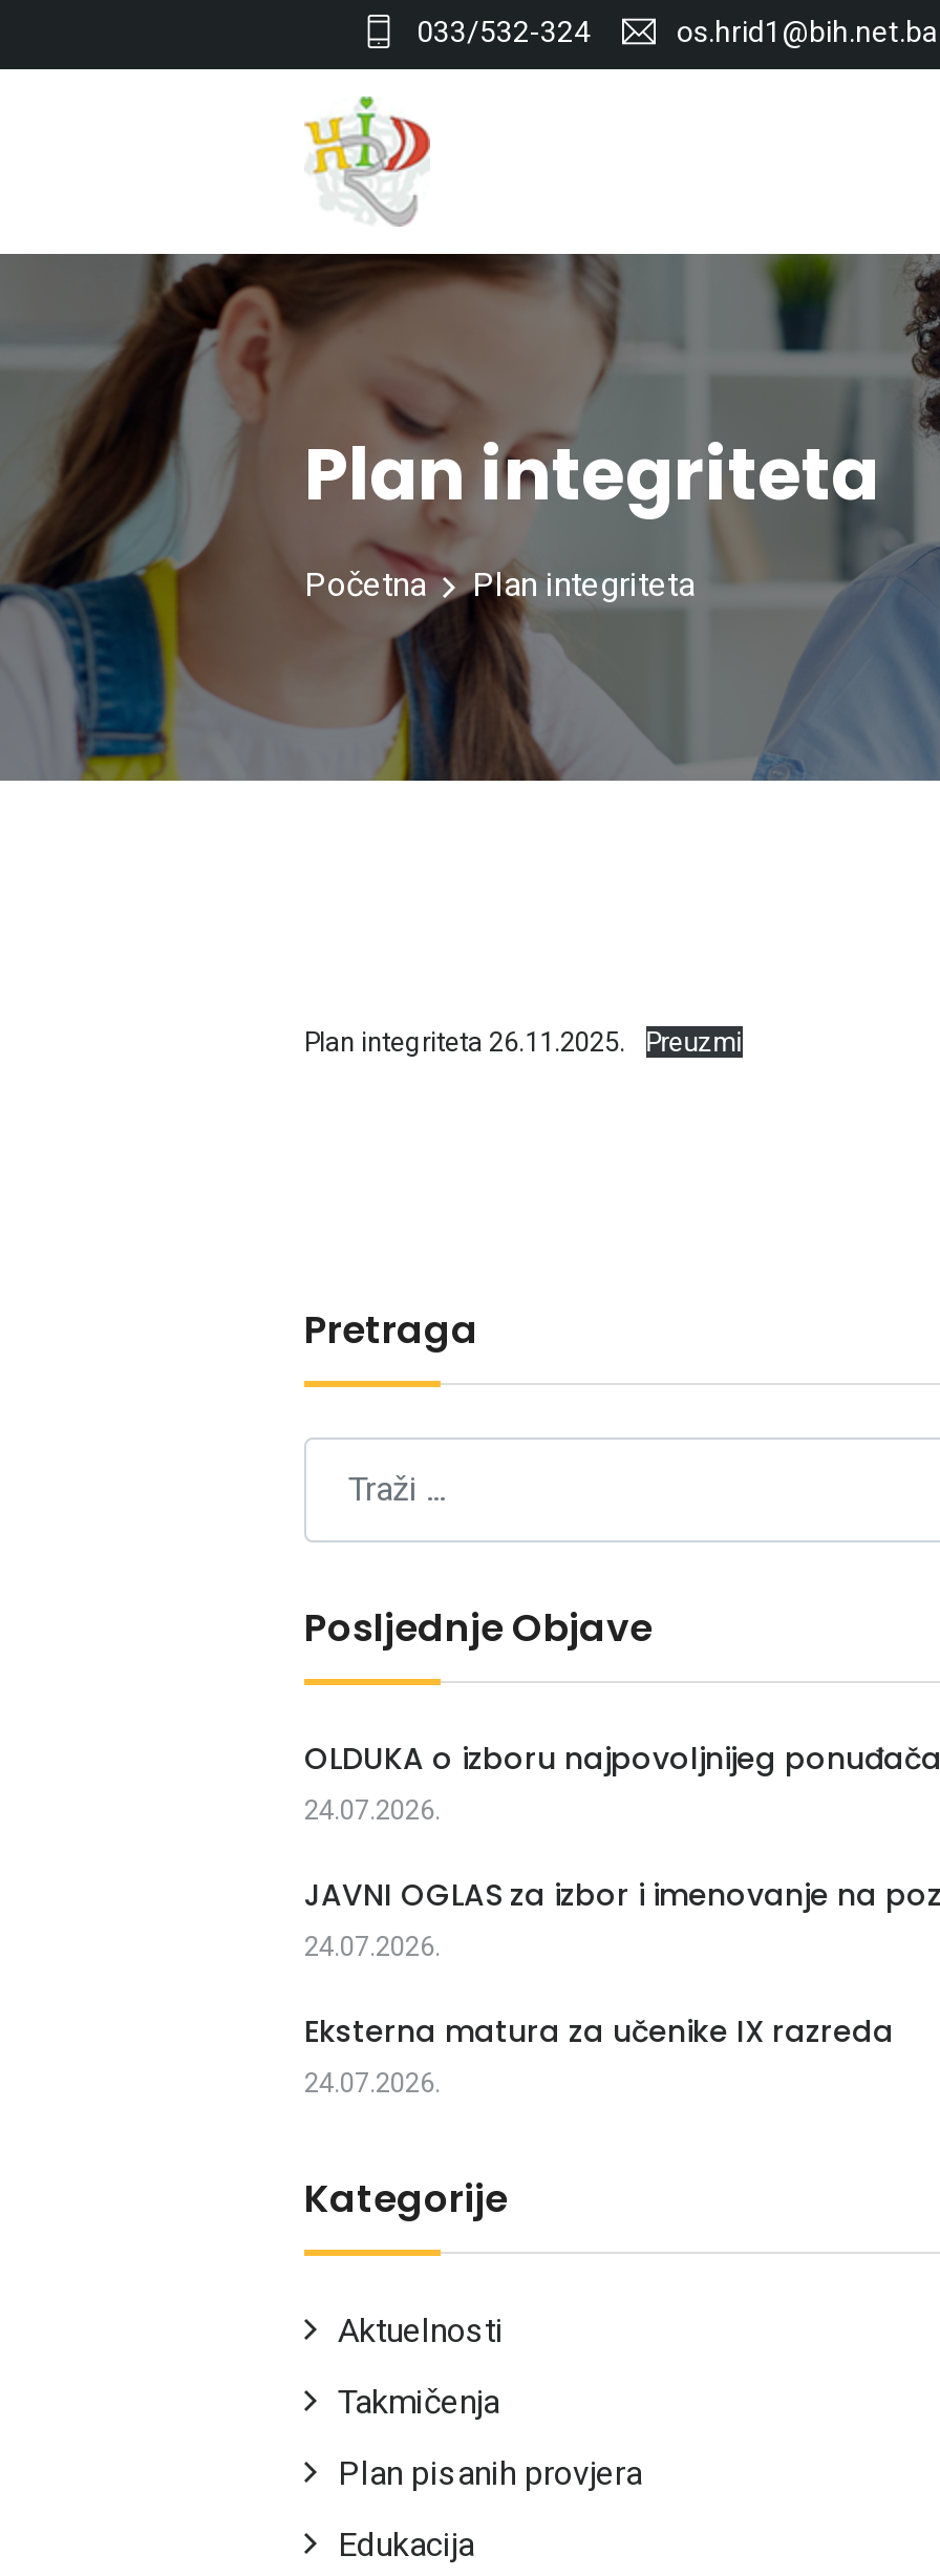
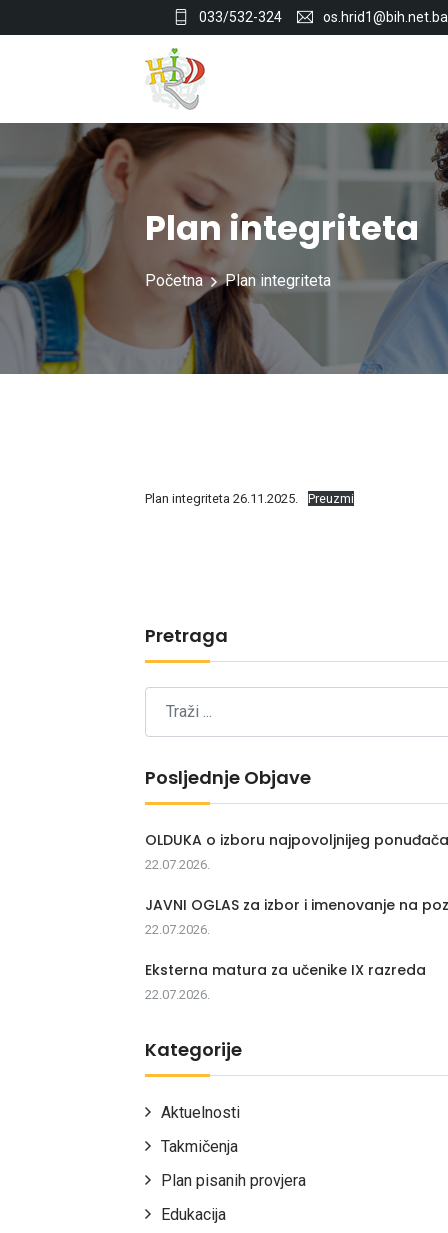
[304,1794,441,1825] 24.07.2026. -> [145,857,210,872] 22.07.2026.
[304,1930,441,1962] 24.07.2026. -> [145,922,210,937] 22.07.2026.
[304,2067,441,2098] 24.07.2026. -> [145,987,210,1002] 22.07.2026.

